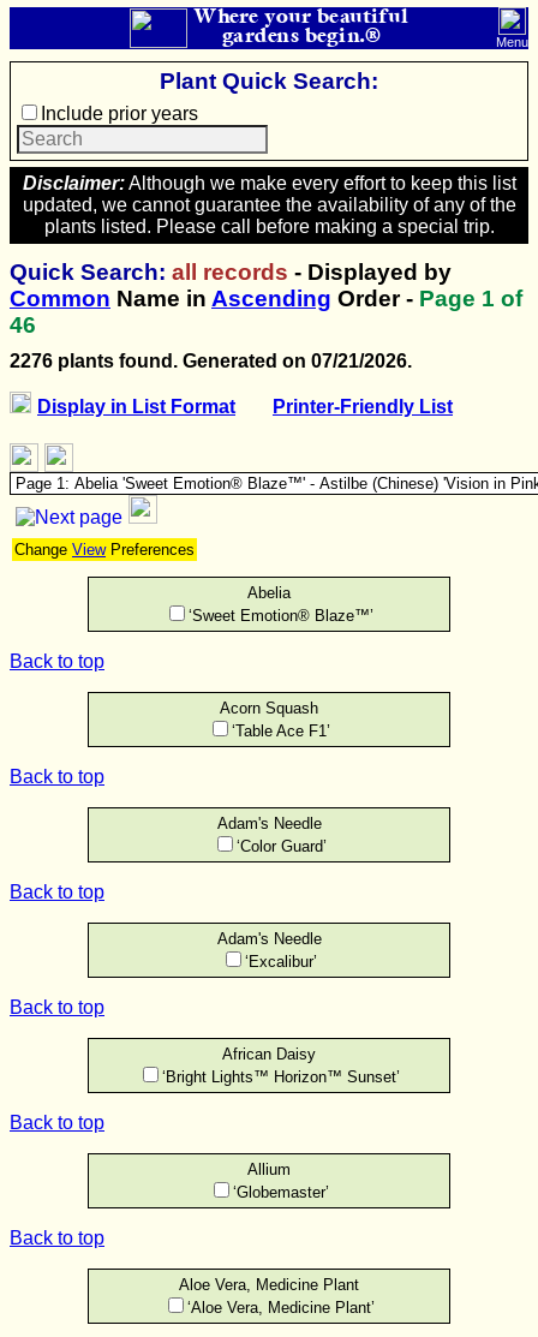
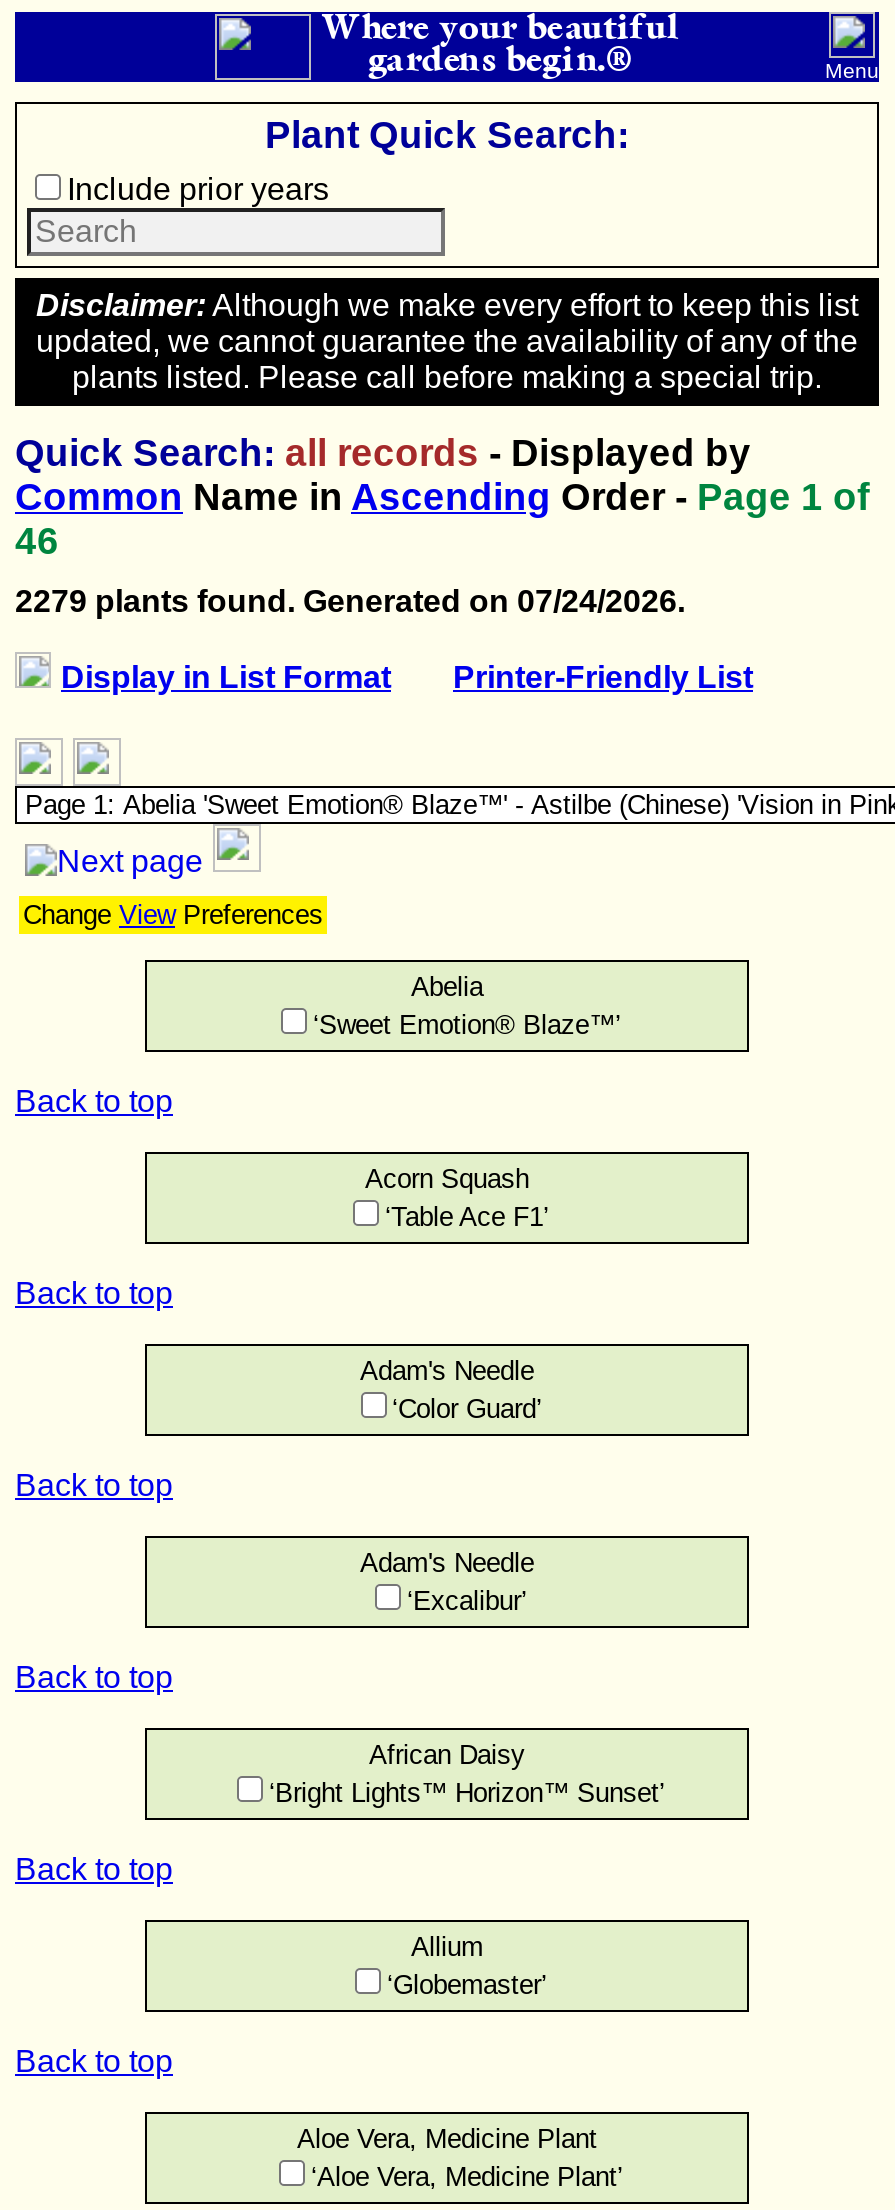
[10,351,412,371] 2276 plants found. Generated on 07/21/2026. -> [15,584,685,618] 2279 plants found. Generated on 07/24/2026.

